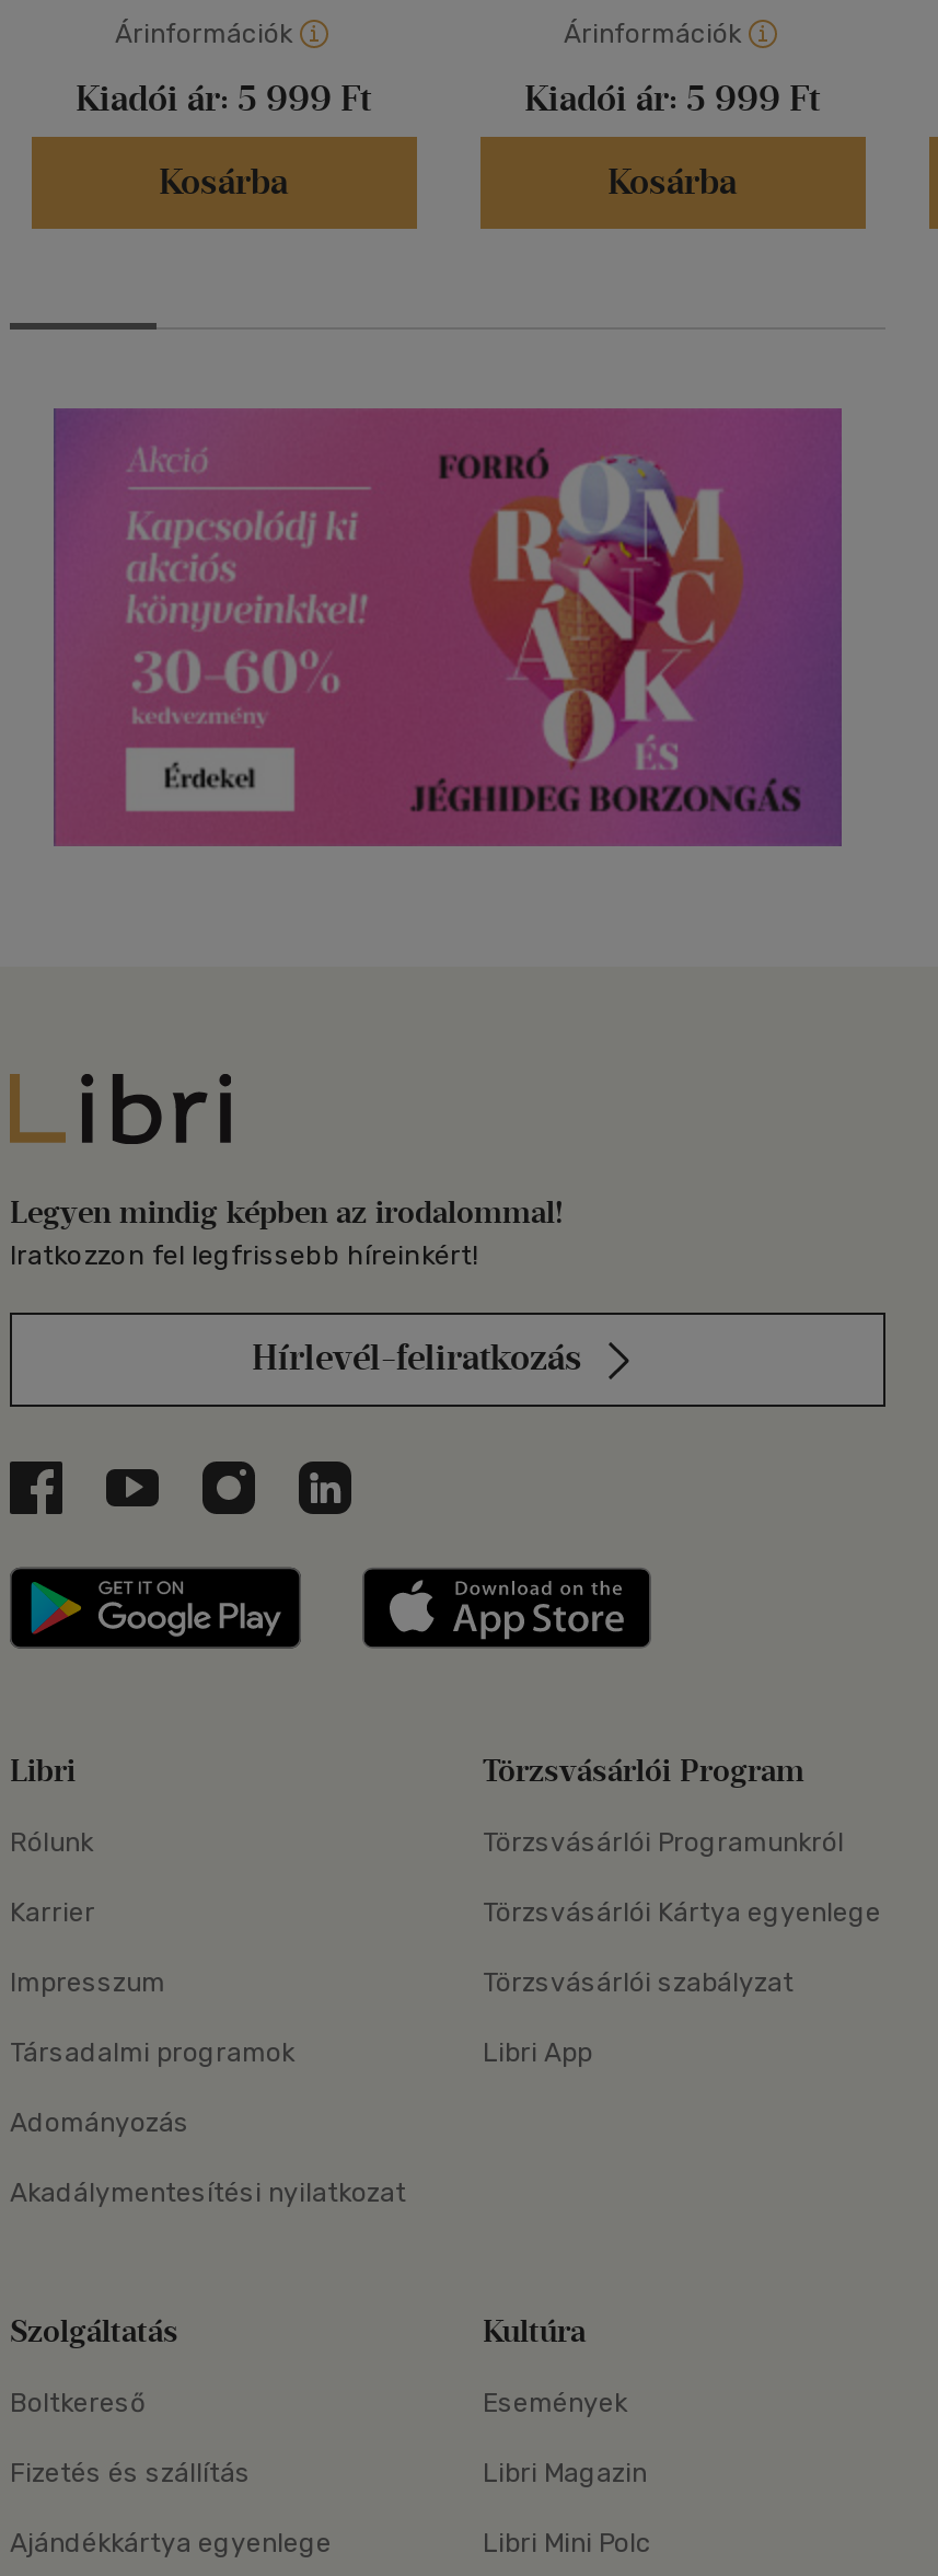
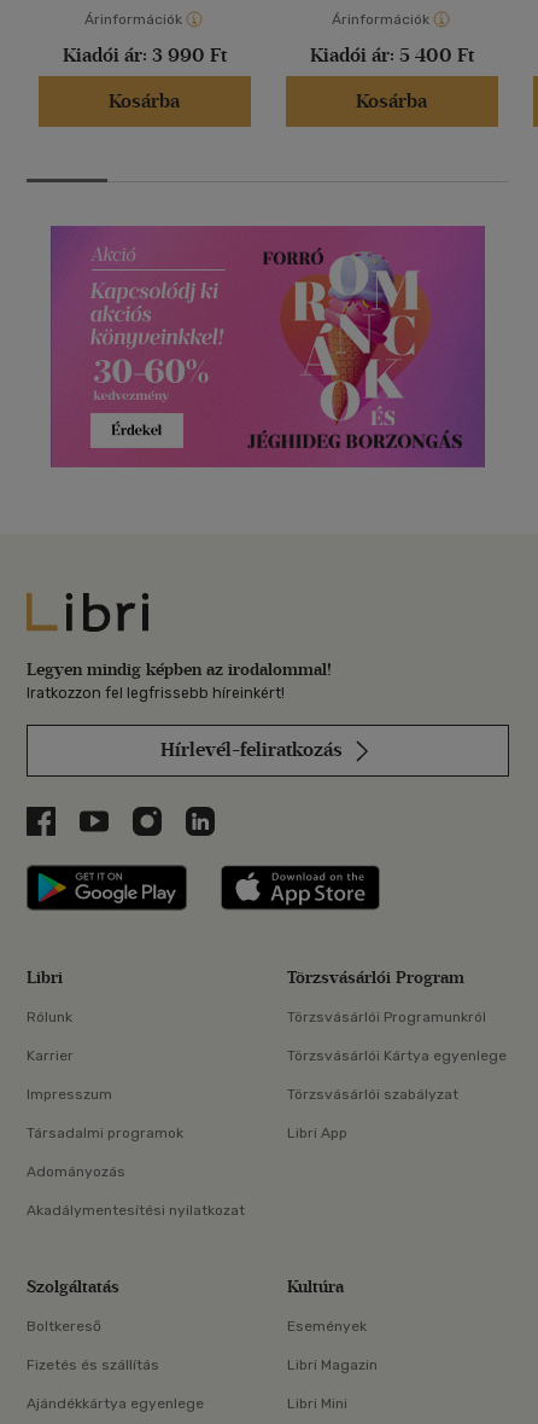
[76,78,371,120] Kiadói ár: 5 999 Ft -> [62,44,226,67] Kiadói ár: 3 990 Ft
[524,78,820,120] Kiadói ár: 5 999 Ft -> [309,44,473,67] Kiadói ár: 5 400 Ft
[483,2529,651,2559] Libri Mini Polc -> [287,1395,347,1412] Libri Mini

